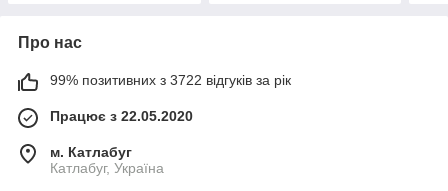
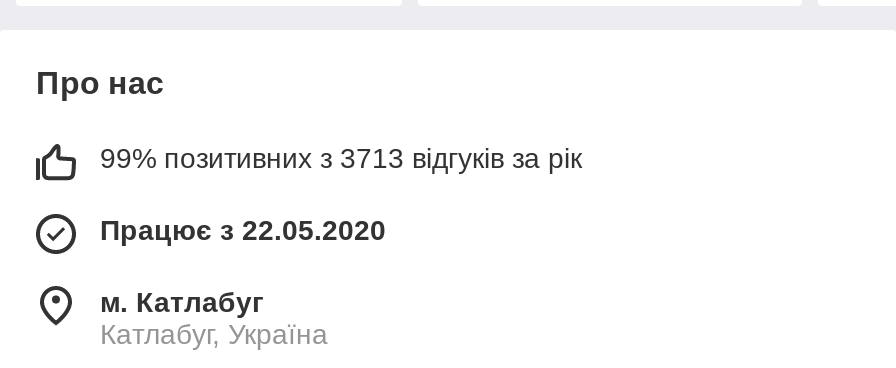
[50,72,291,88] 99% позитивних з 3722 відгуків за рік -> [100,143,582,175] 99% позитивних з 3713 відгуків за рік

